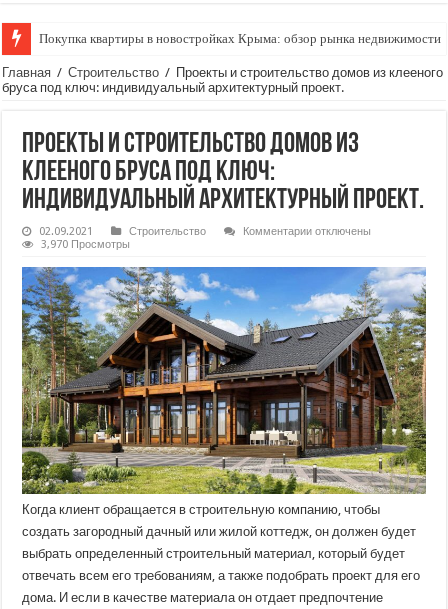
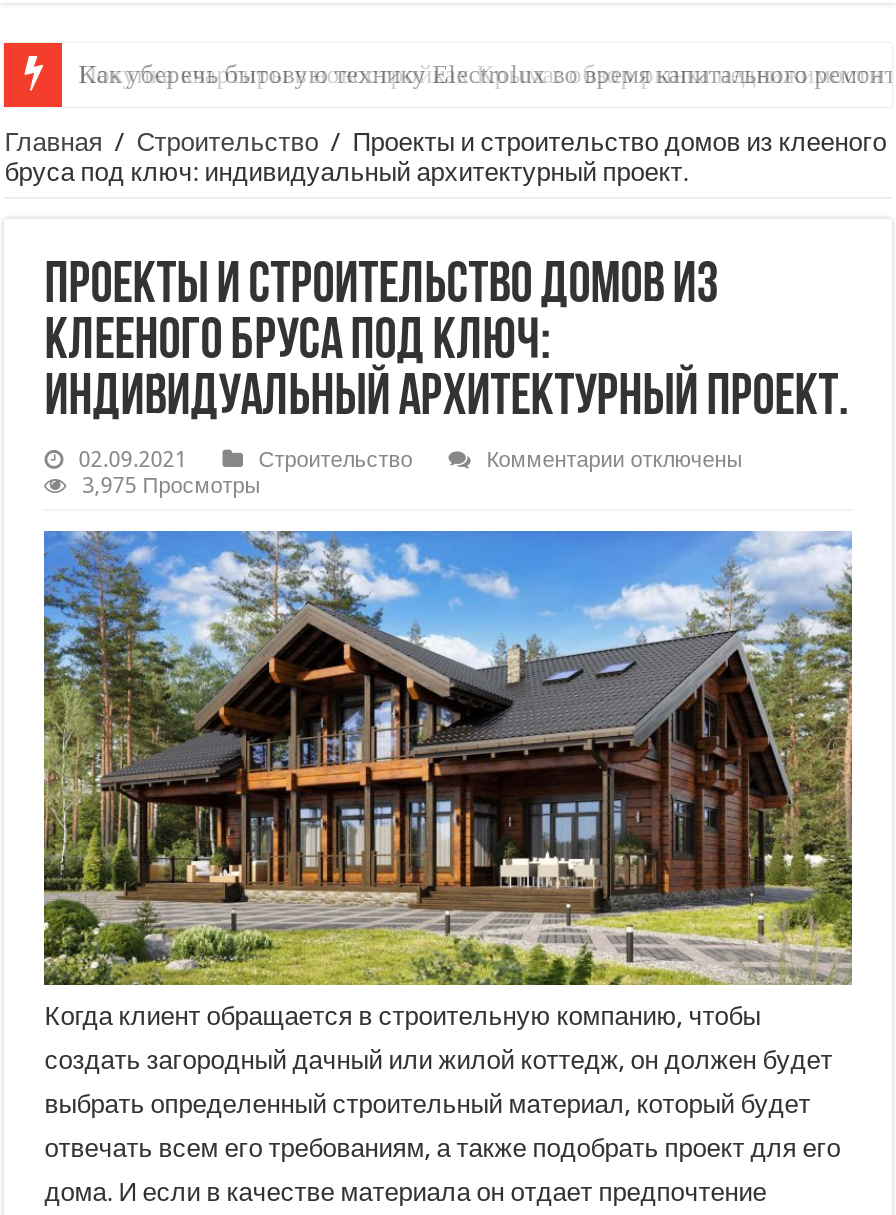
[41,238,130,251] 3,970 Просмотры -> [82,473,260,499] 3,975 Просмотры

